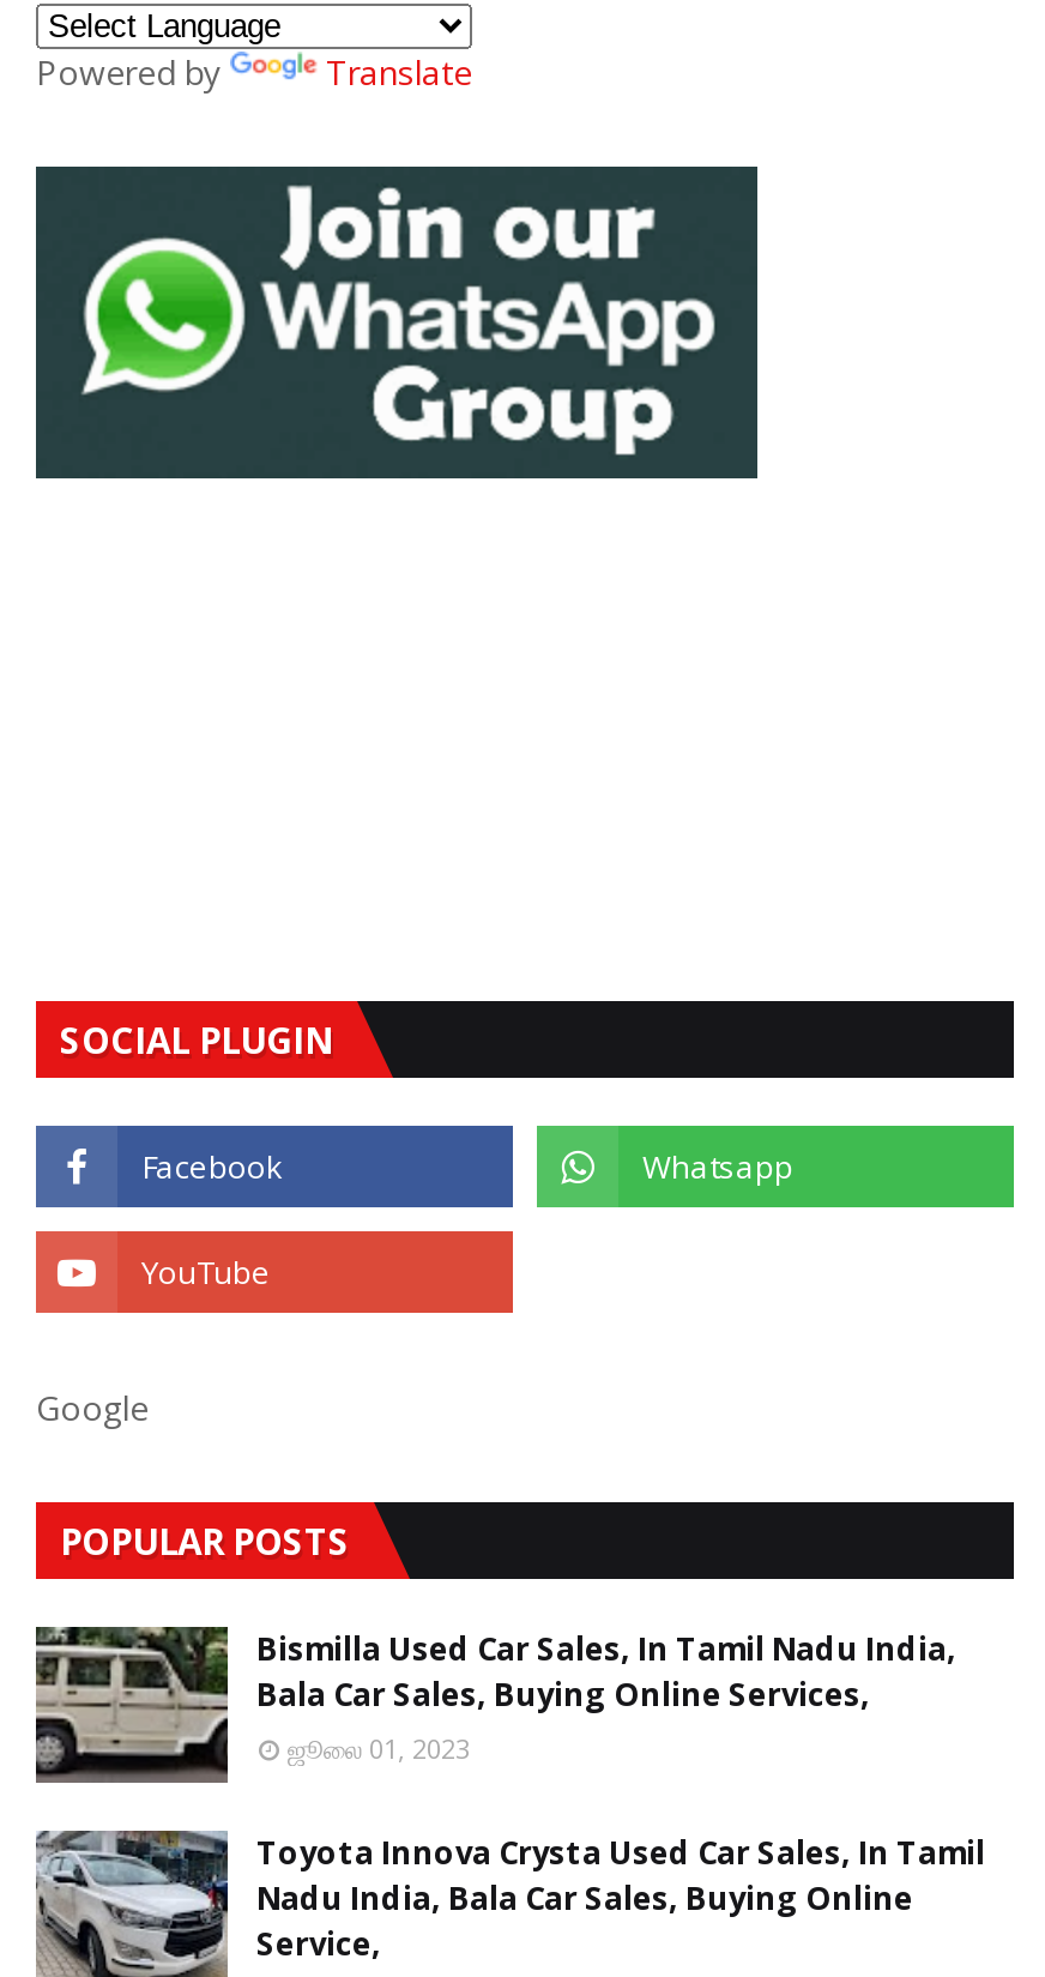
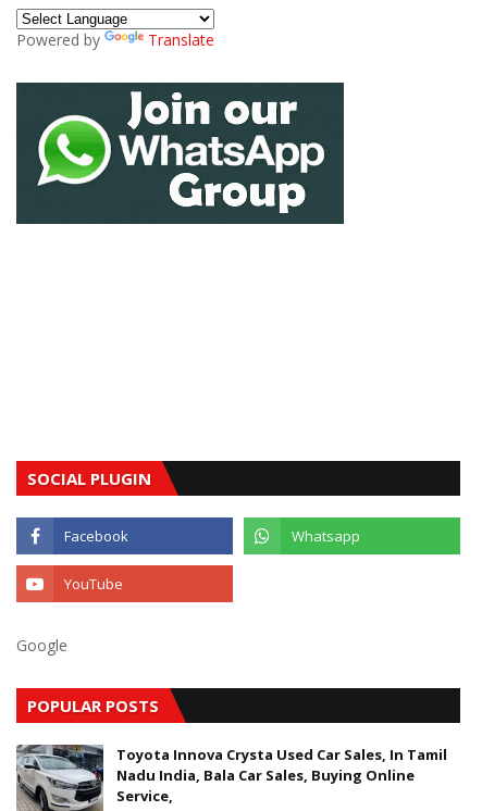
[36,1625,956,1785] [image] | Bismilla Used Car Sales, In Tamil Nadu India, | Bala Car Sales, Buying Online Services, | ஜூலை 01, 2023 -> none

